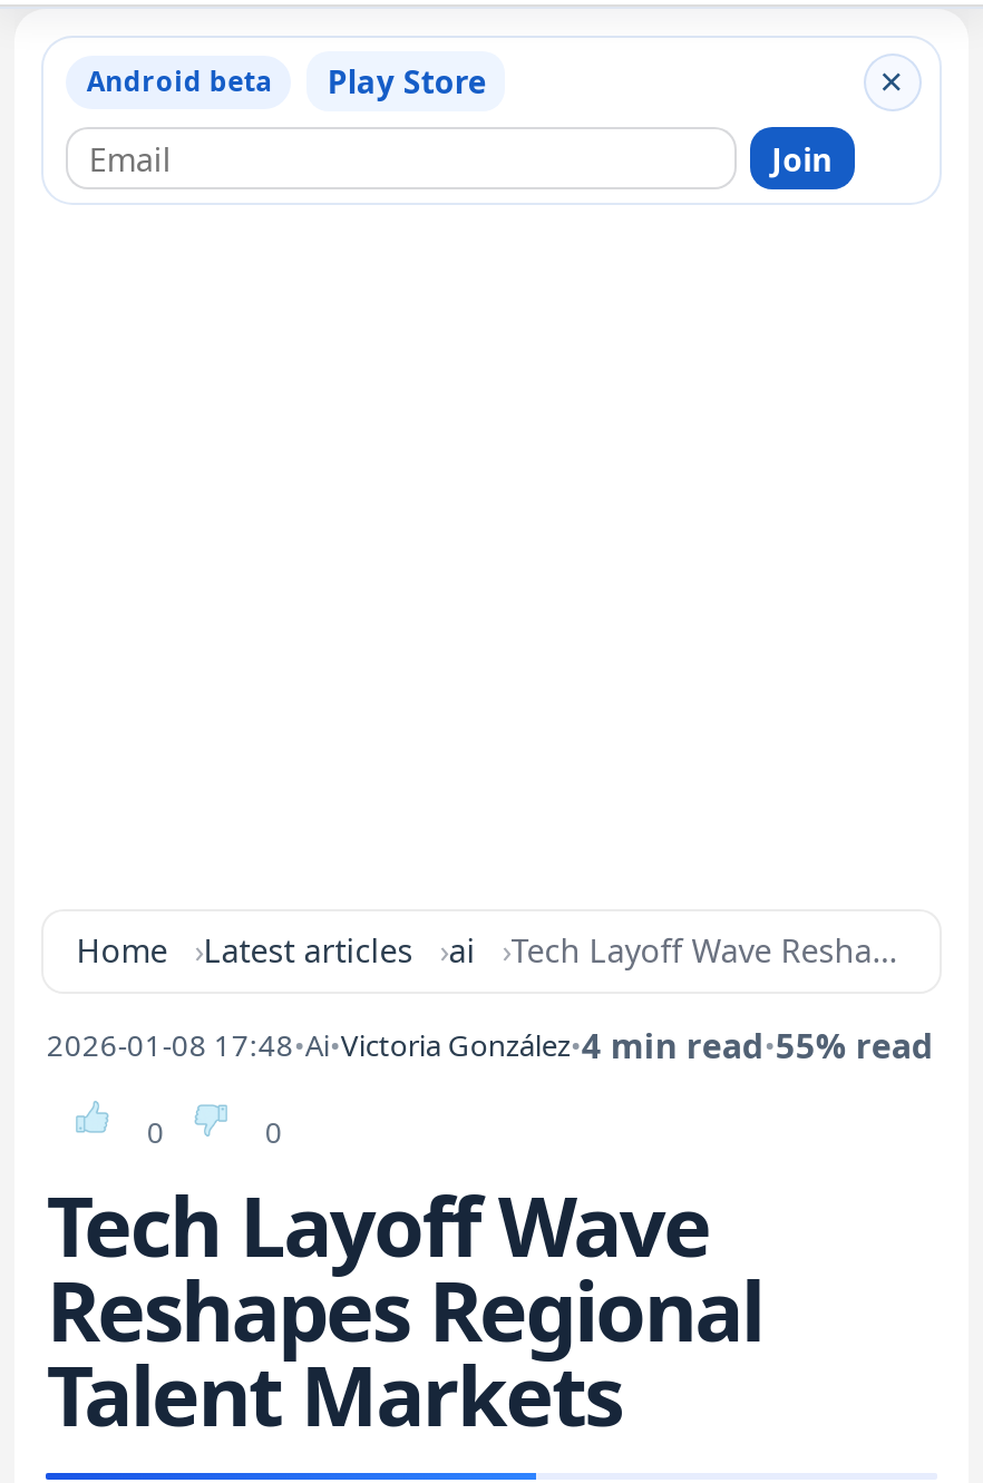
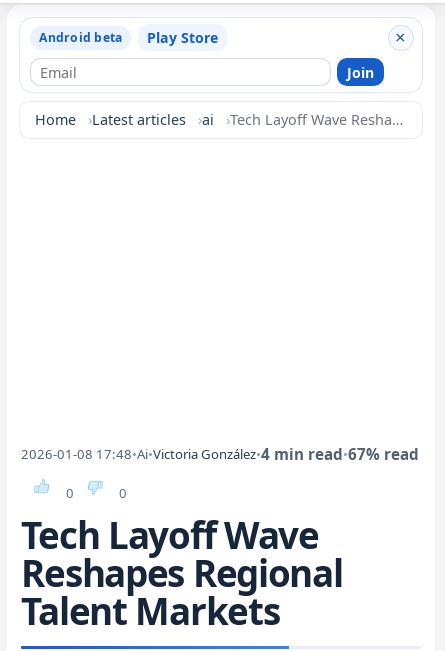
moved [76,930,475,972] -> [35,110,214,129]: Home | Latest articles | ai
[47,1022,934,1067] 2026-01-08 17:48•Ai•Victoria González•4 min read•55% read -> [21,444,419,464] 2026-01-08 17:48•Ai•Victoria González•4 min read•67% read

